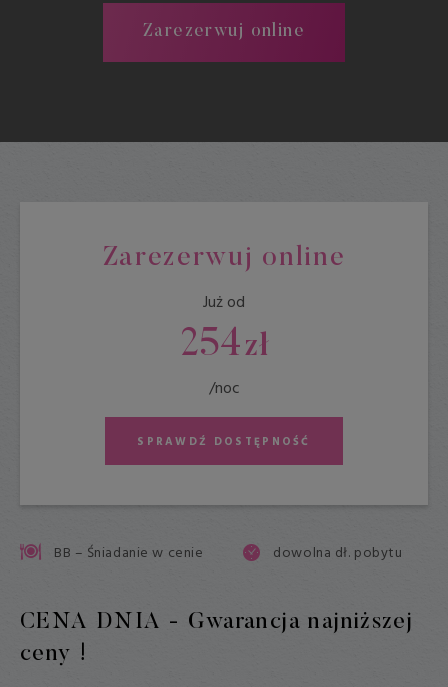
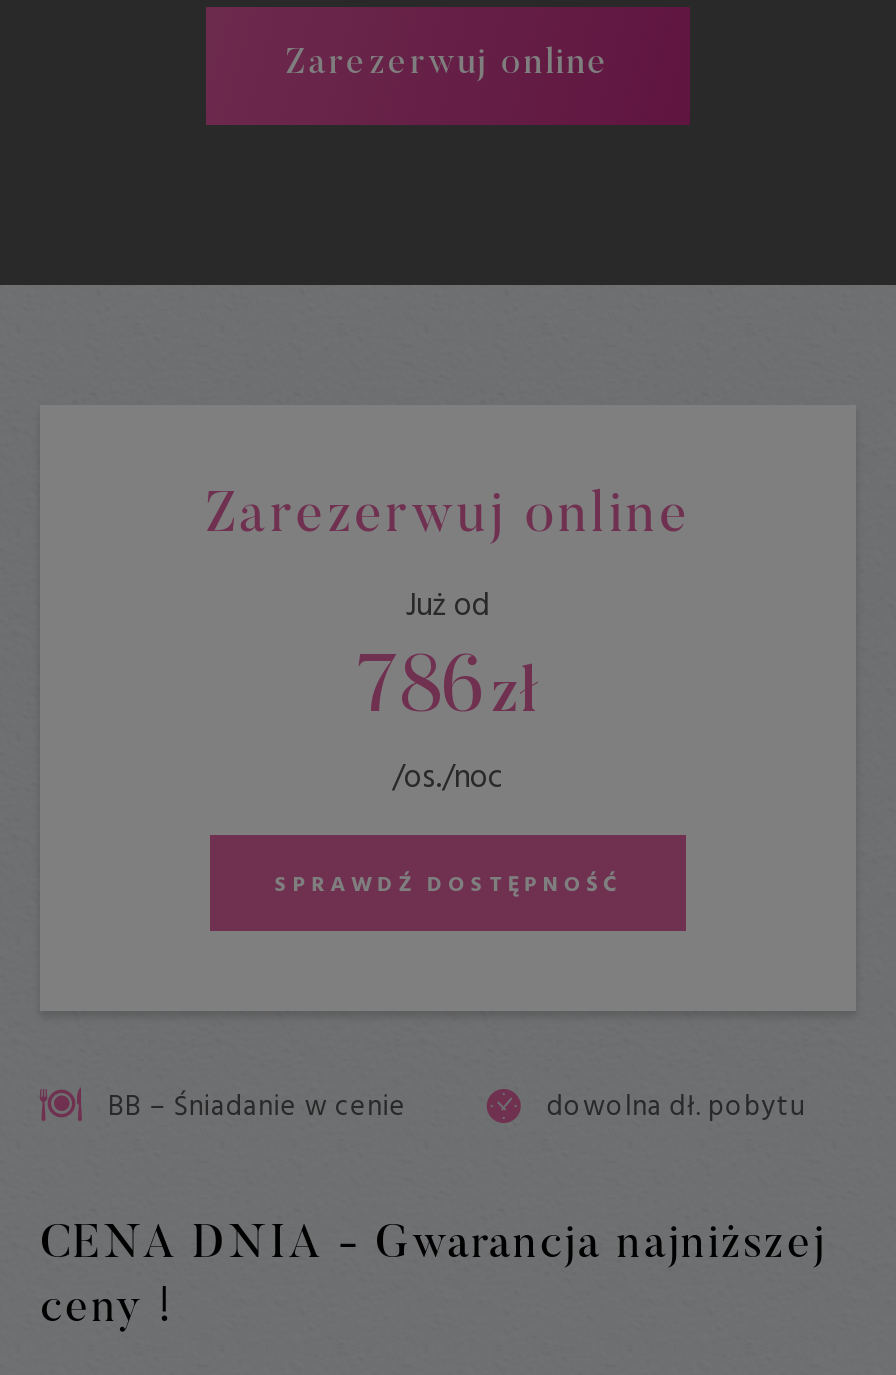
[179,326,268,402] 254 zł | /noc -> [355,653,541,805] 786 zł | /os./noc

